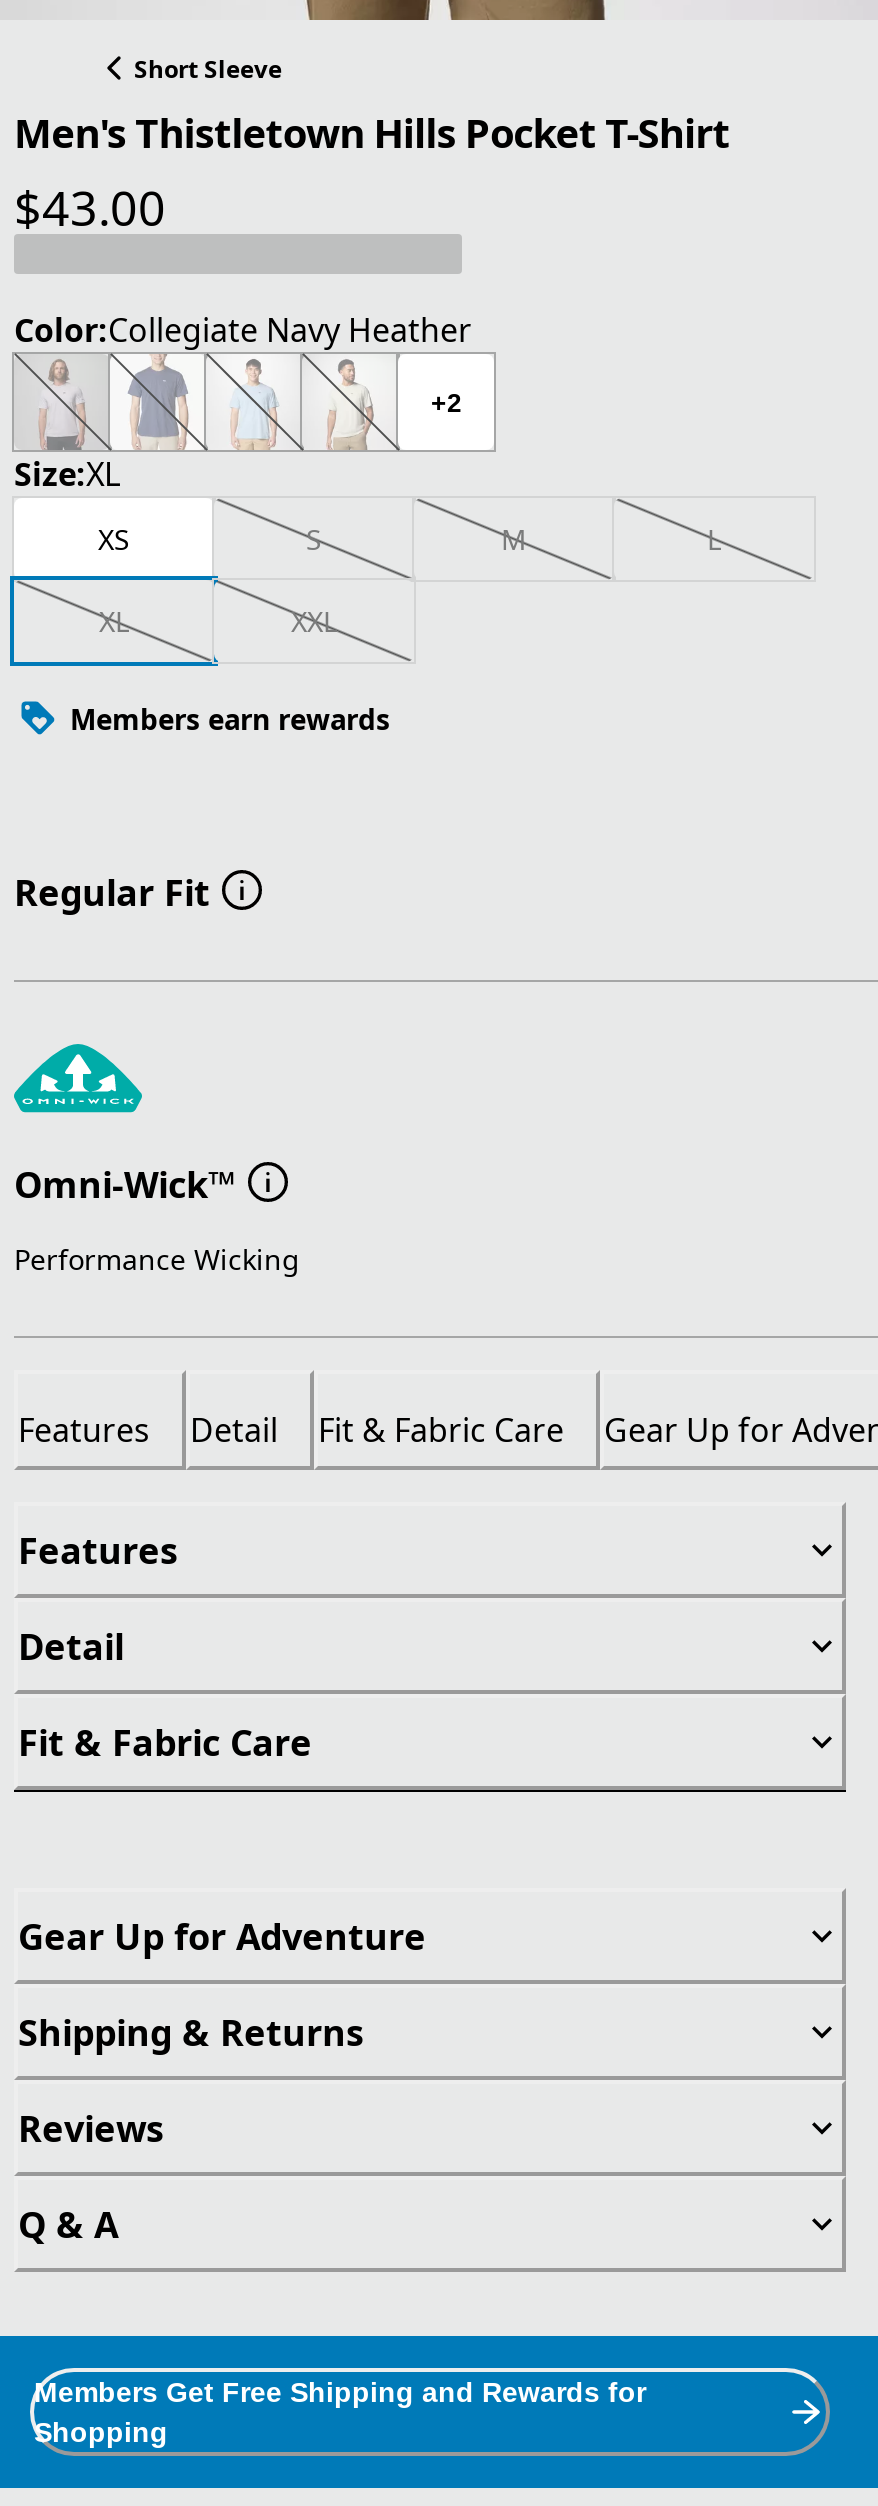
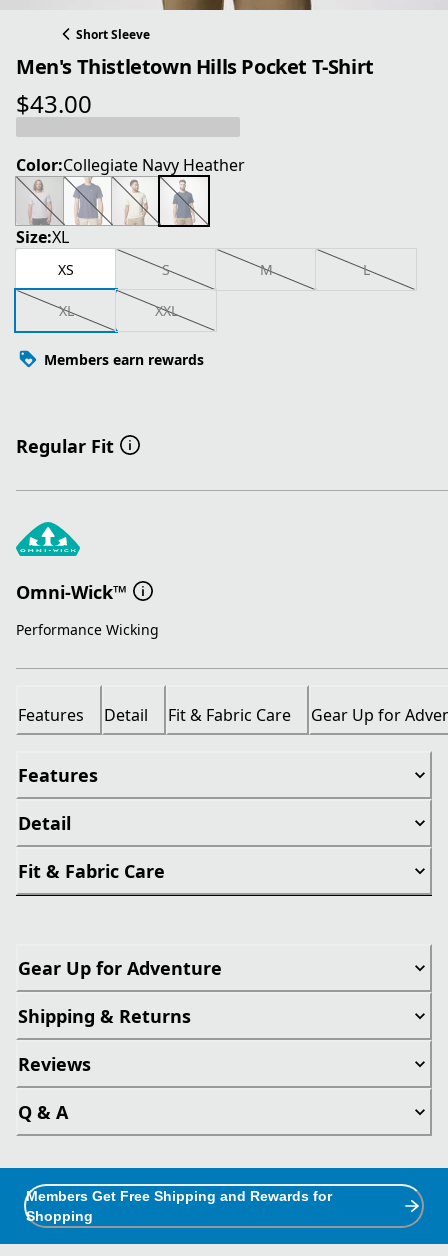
[298,358,404,454] [image] -> [157,179,212,228] [image]
[431,387,461,417] +2 -> none

